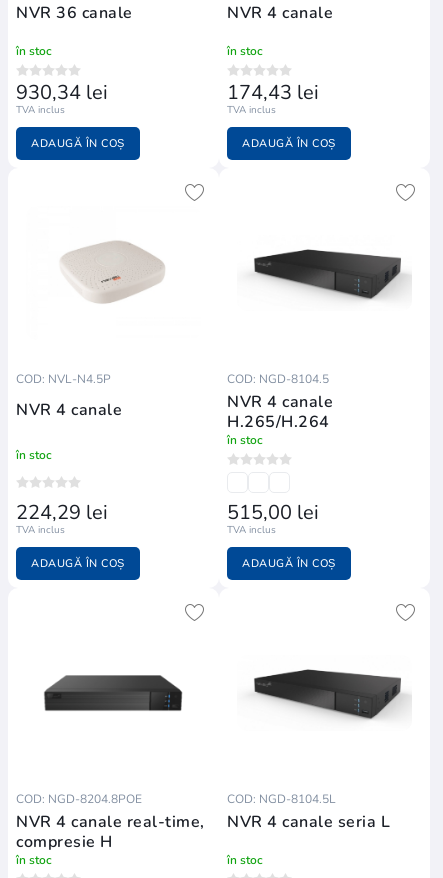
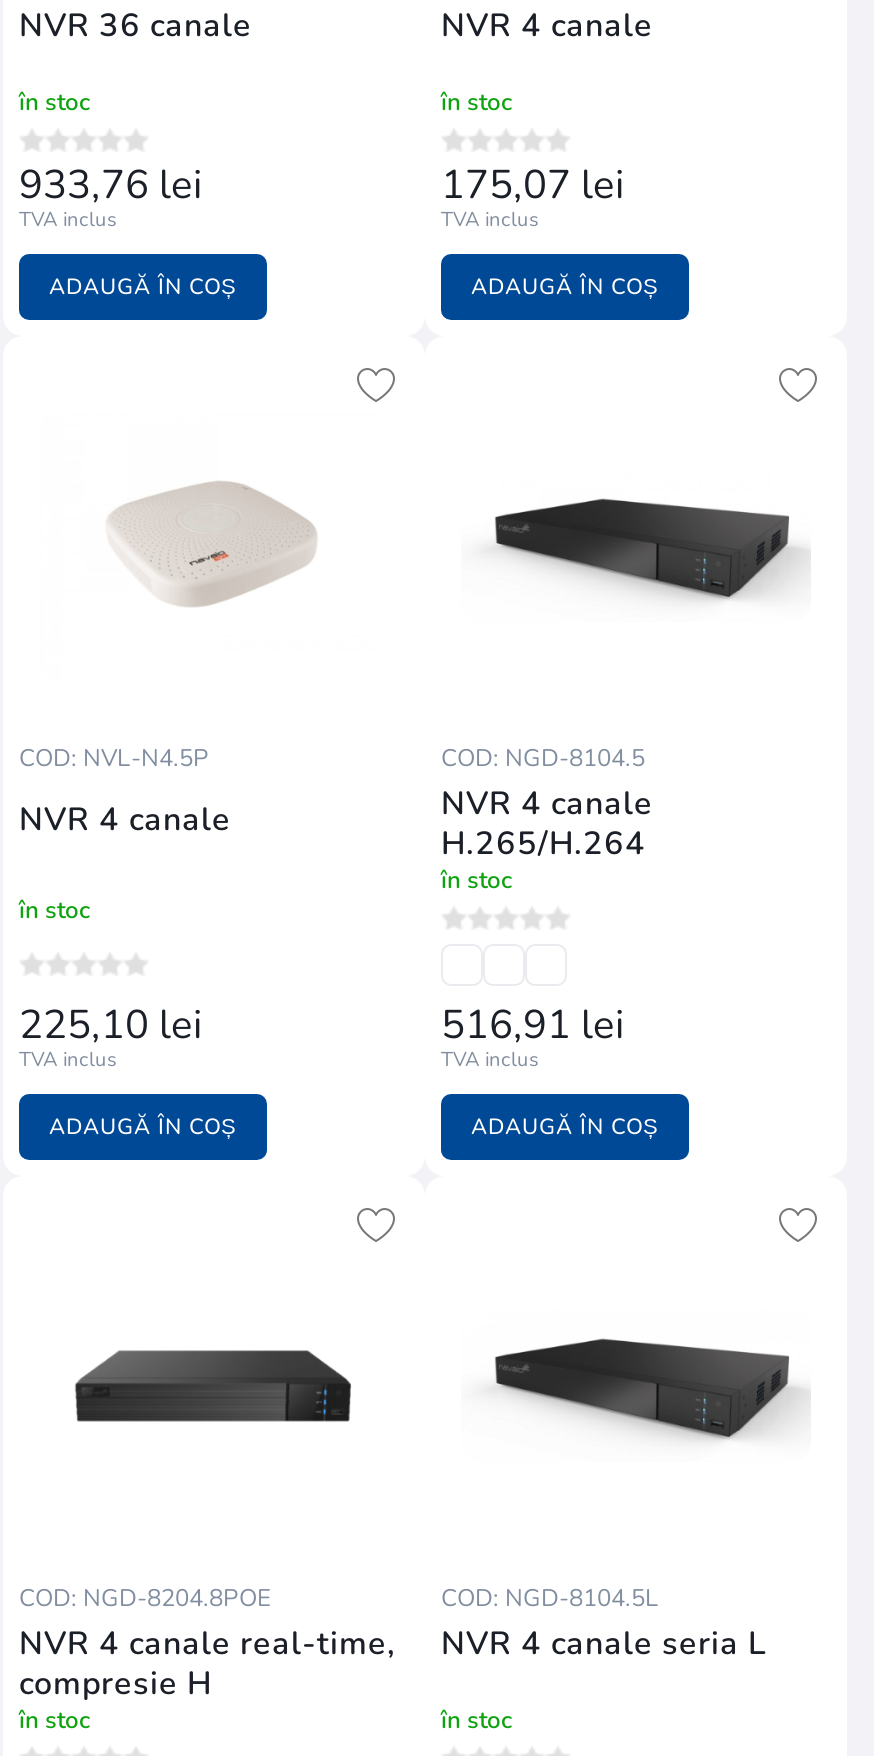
[16,79,108,106] 930,34 lei -> [19,158,203,212] 933,76 lei
[227,79,319,106] 174,43 lei -> [441,158,625,212] 175,07 lei
[16,499,108,526] 224,29 lei -> [19,998,203,1052] 225,10 lei
[227,499,319,526] 515,00 lei -> [441,998,625,1052] 516,91 lei

